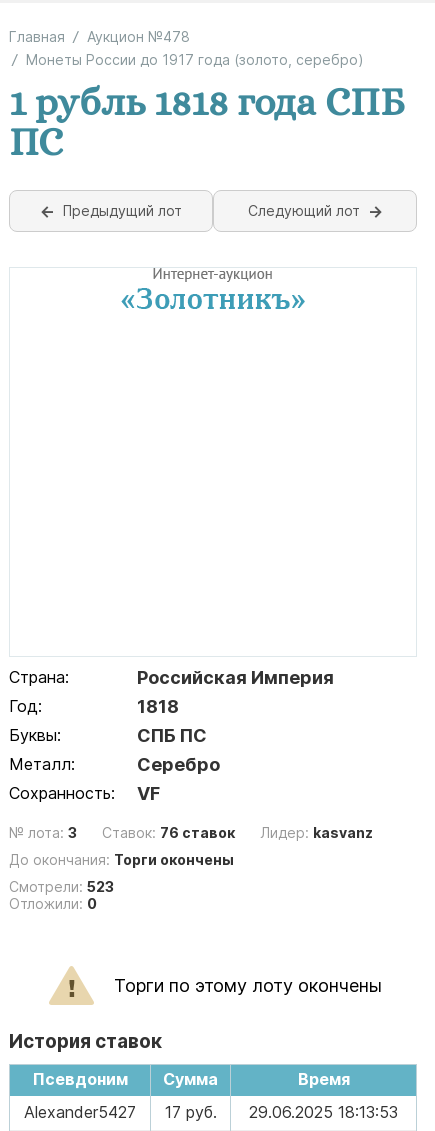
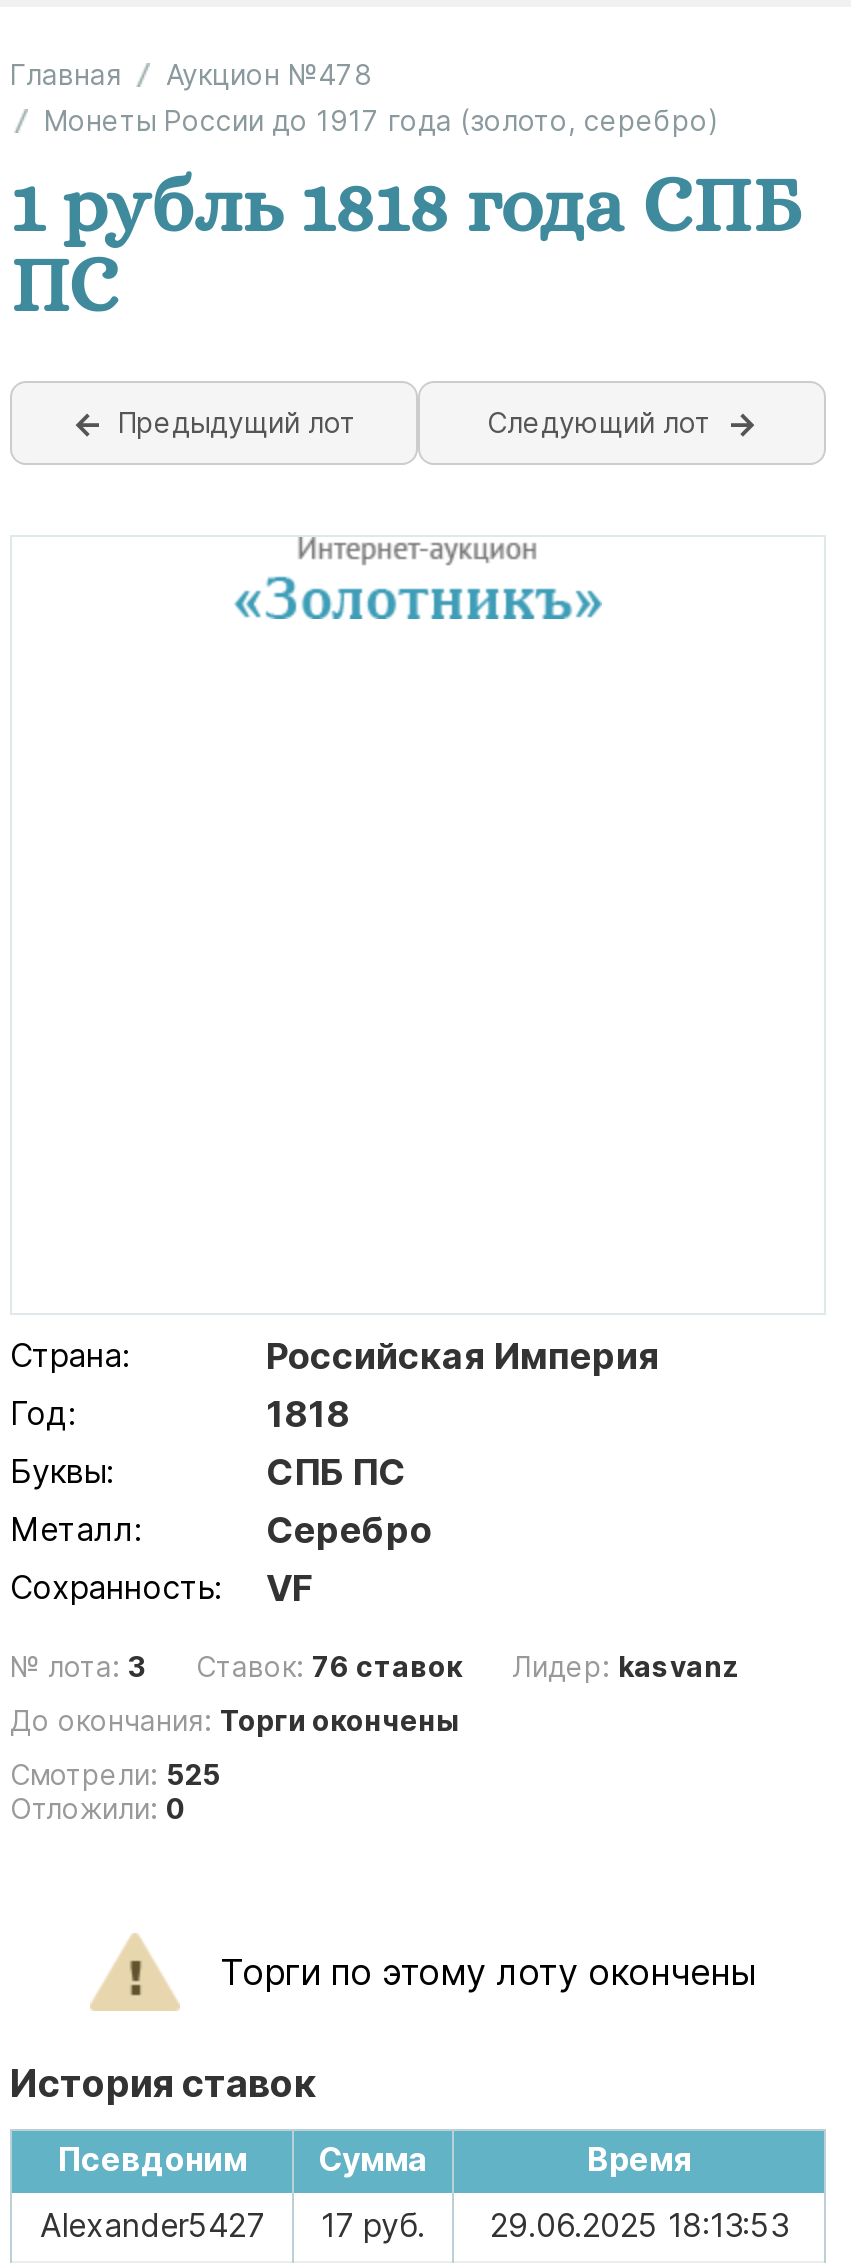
[9,878,114,895] Смотрели: 523 -> [10,1758,220,1792] Смотрели: 525

